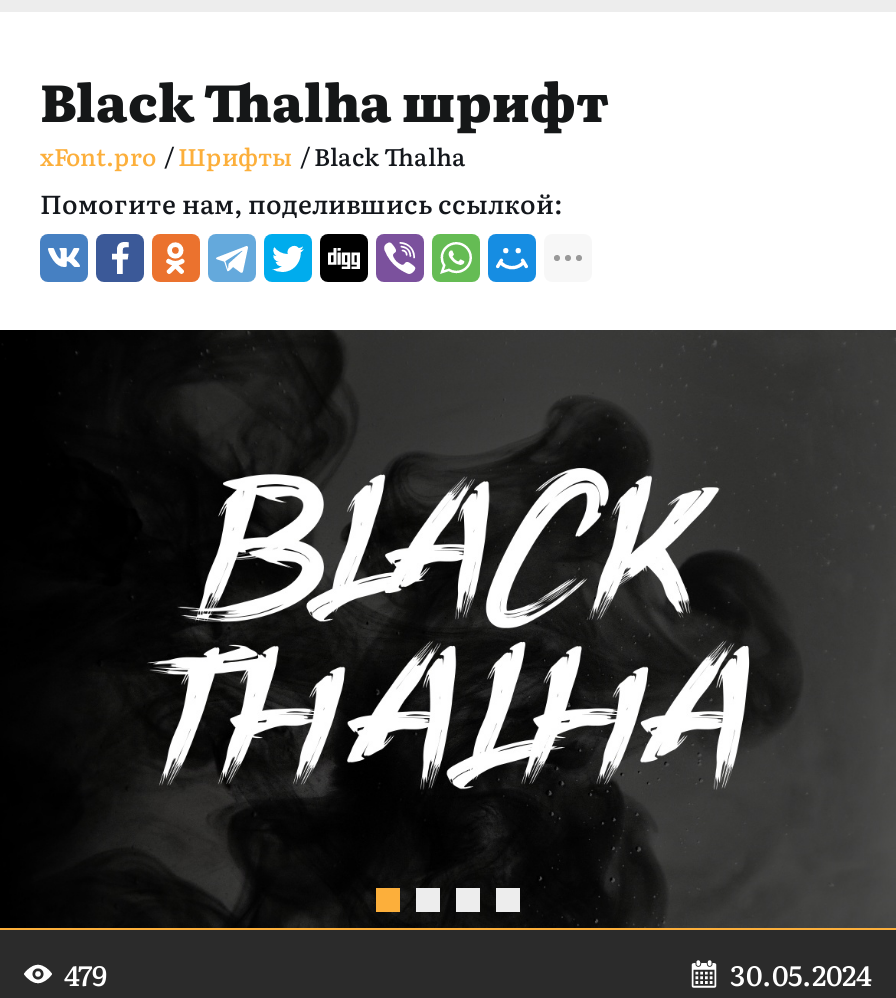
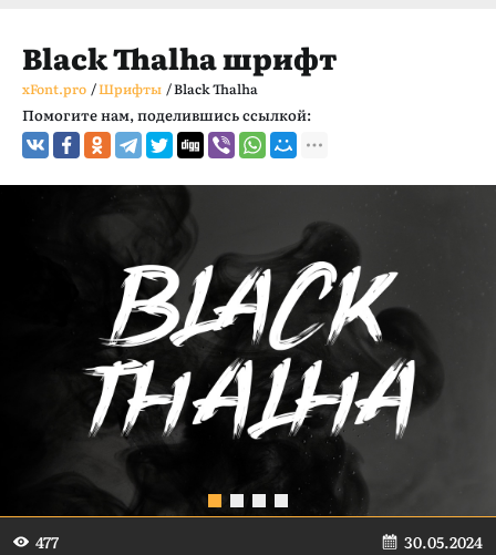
[64,954,108,994] 479 -> [35,531,59,553] 477

